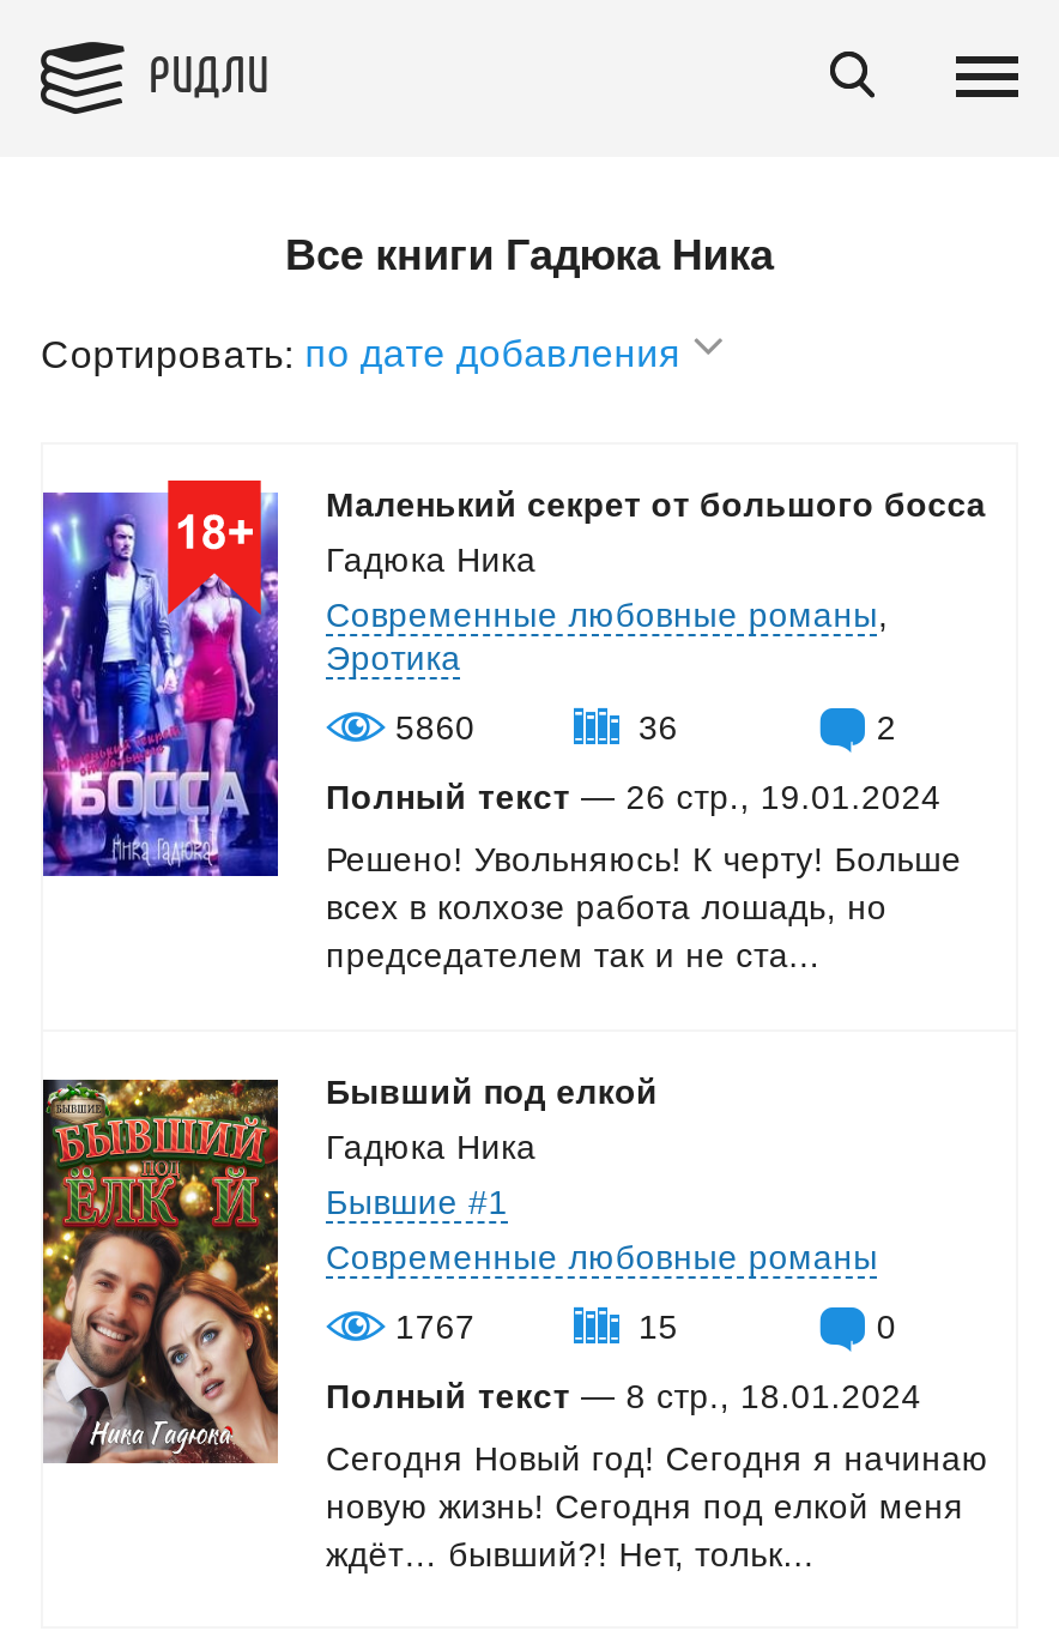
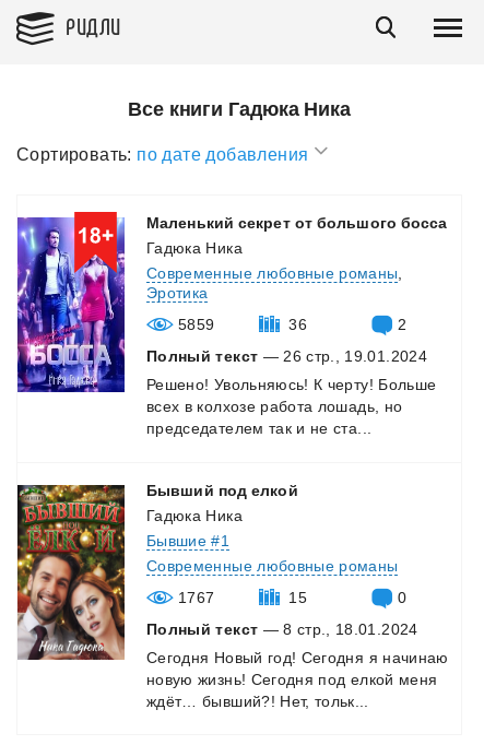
[395,707,475,745] 5860 -> [178,315,215,333] 5859

